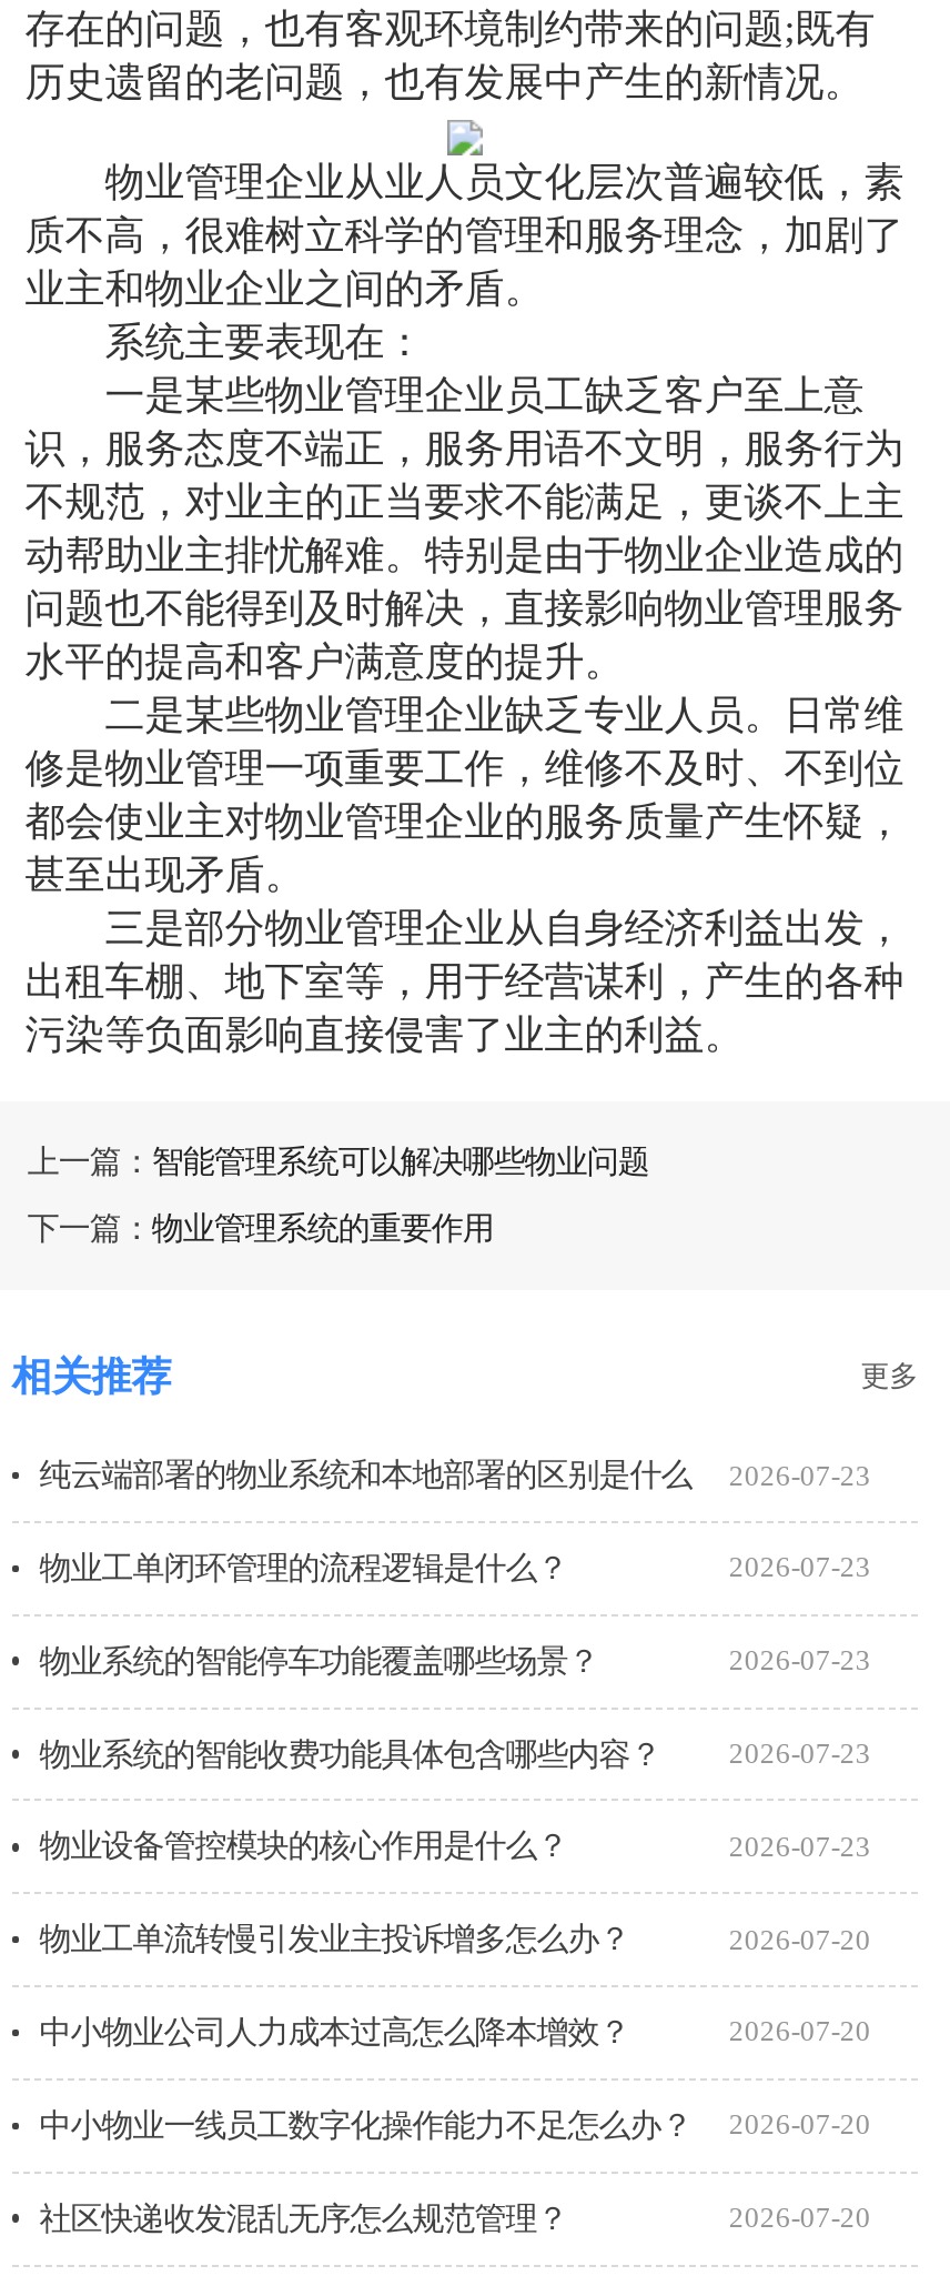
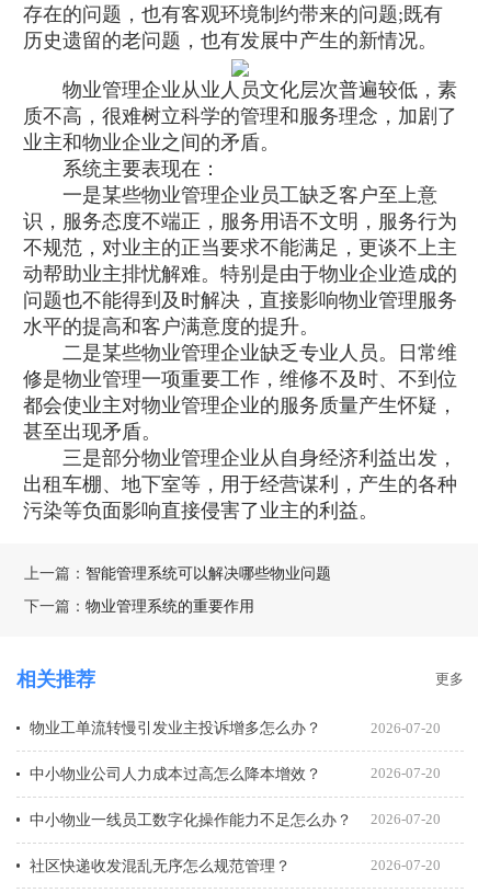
[39,1457,871,1864] 纯云端部署的物业系统和本地部署的区别是什么 | 2026-07-23 | 物业工单闭环管理的流程逻辑是什么？ | 2026-07-23 | 物业系统的智能停车功能覆盖哪些场景？ | 2026-07-23 | 物业系统的智能收费功能具体包含哪些内容？ | 2026-07-23 | 物业设备管控模块的核心作用是什么？ | 2026-07-23 -> none

